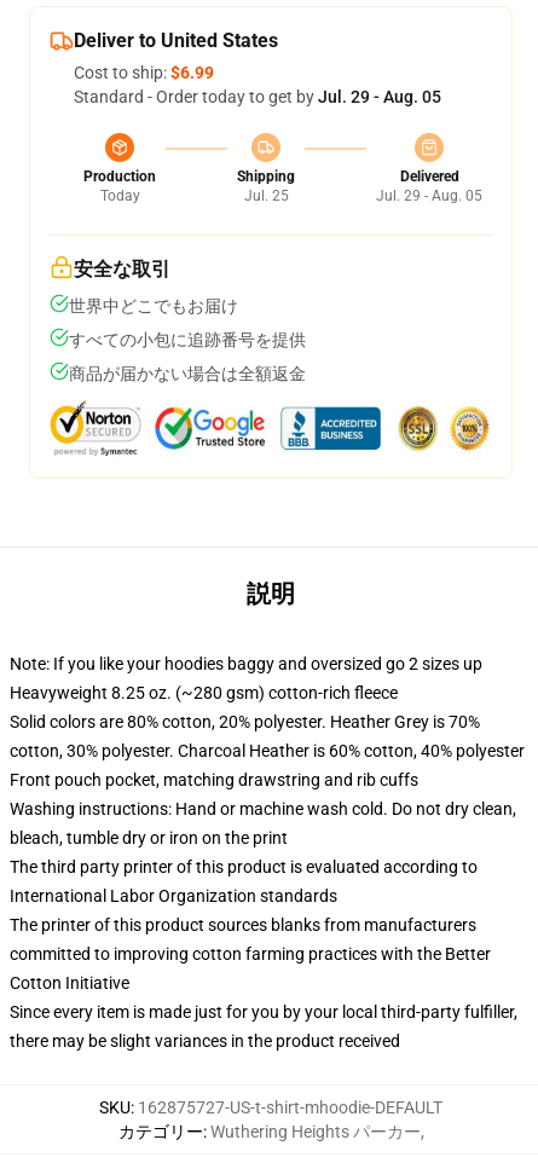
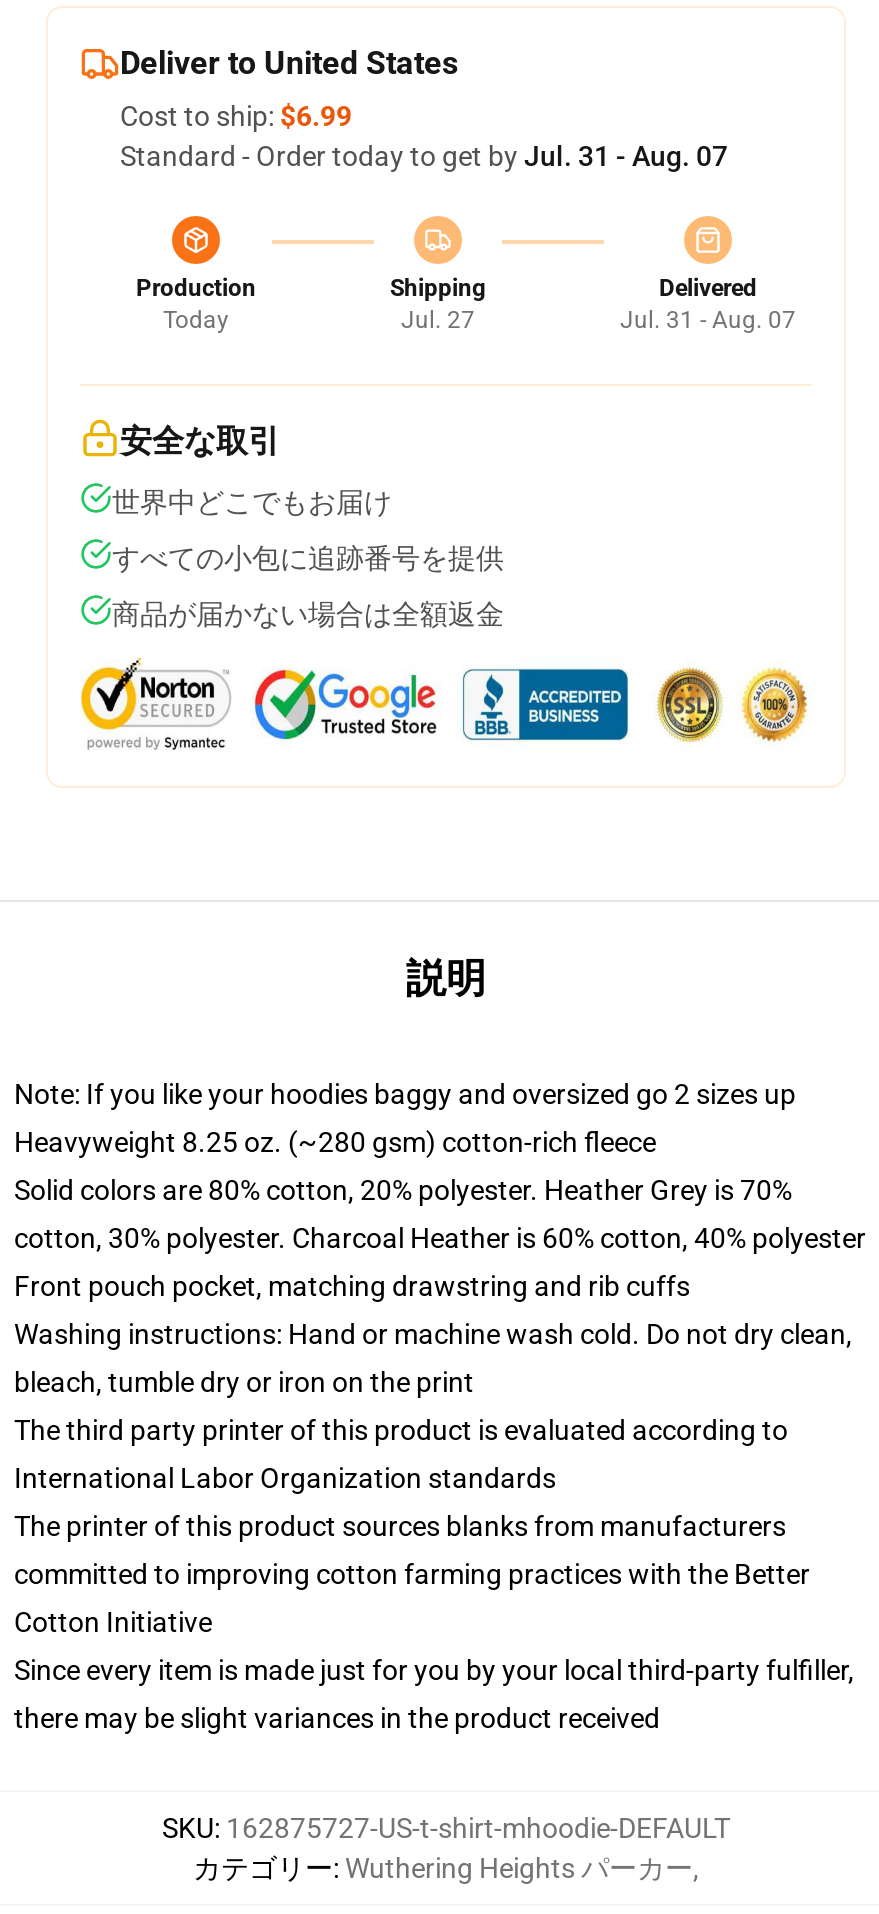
[74,87,441,106] Standard - Order today to get by Jul. 29 - Aug. 05 -> [120,140,728,172] Standard - Order today to get by Jul. 31 - Aug. 07
[244,187,288,204] Jul. 25 -> [401,306,475,334] Jul. 27
[376,187,482,204] Jul. 29 - Aug. 05 -> [620,306,796,334] Jul. 31 - Aug. 07

